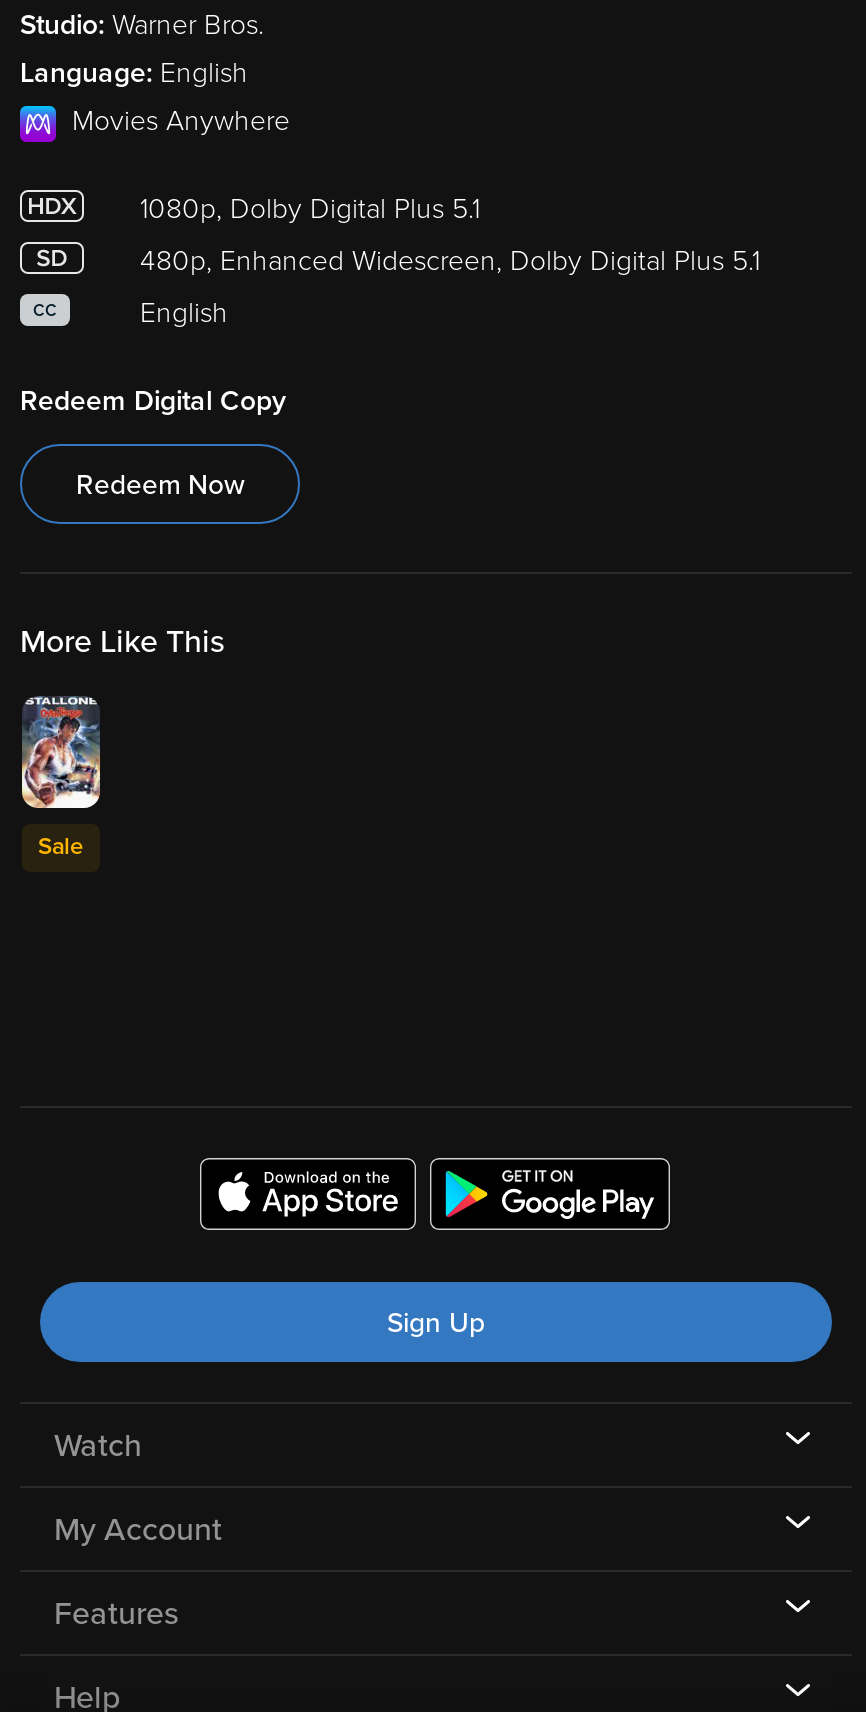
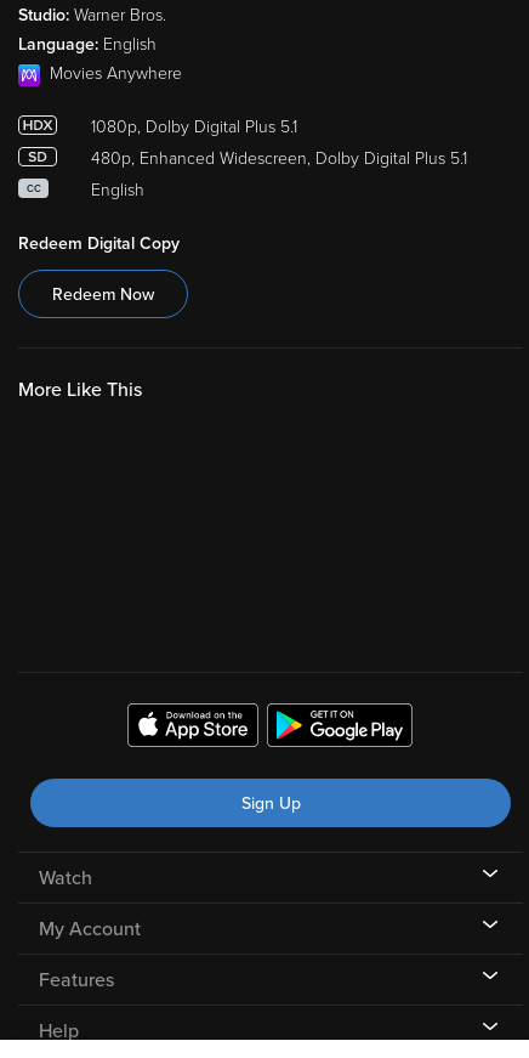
[20,694,102,861] [image] | Sale -> none

